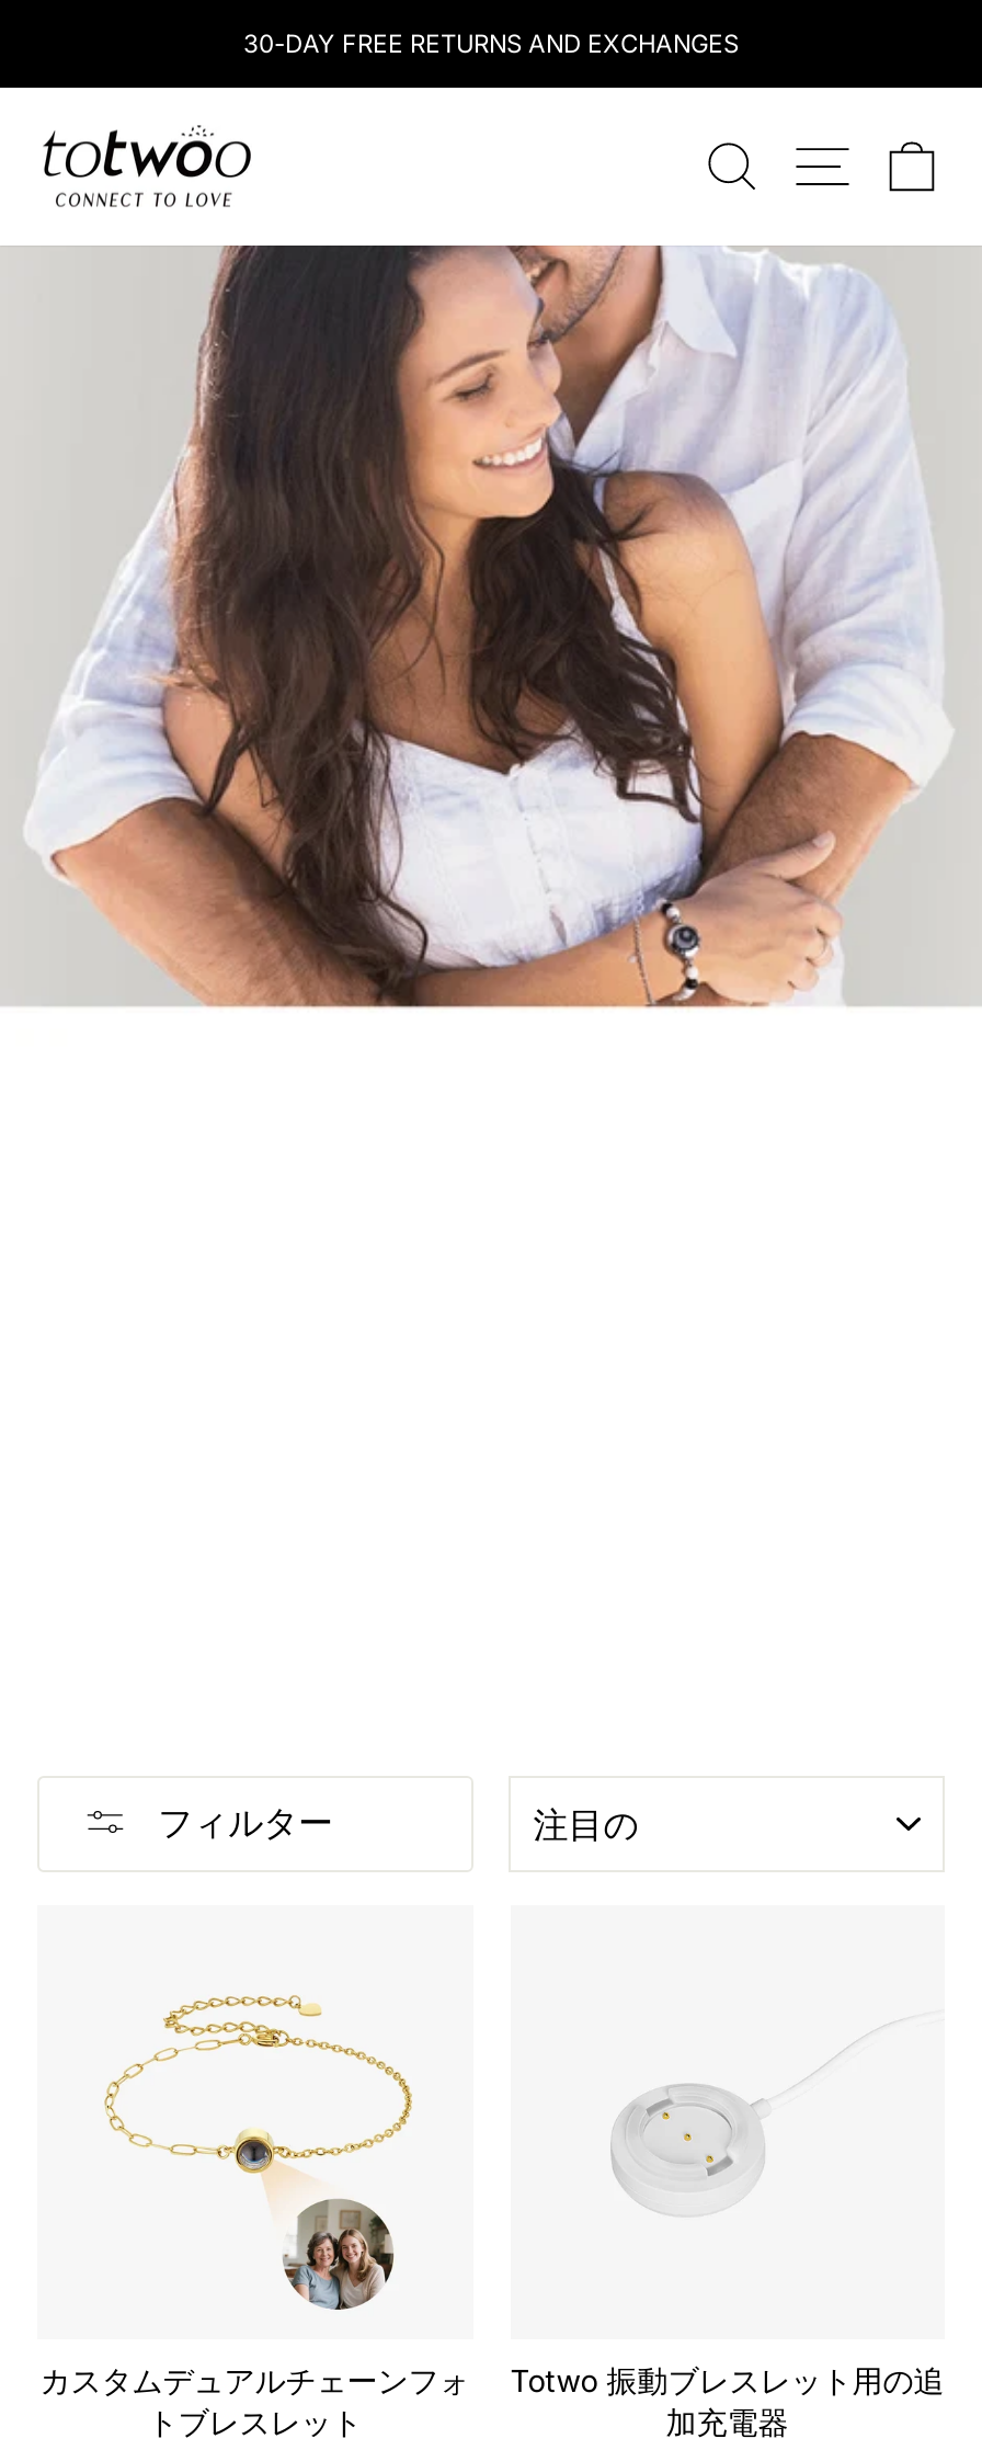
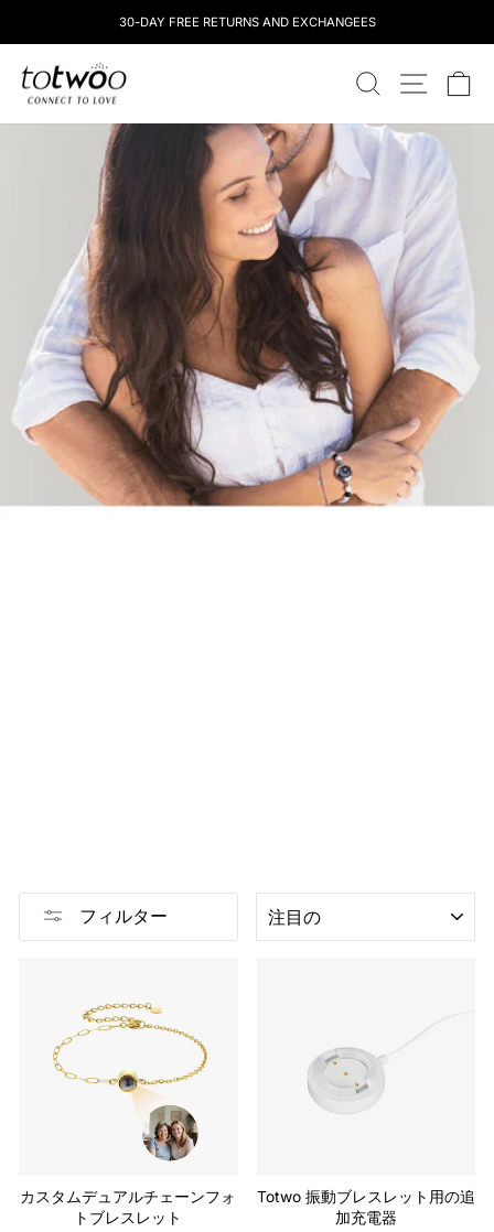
[243,29,739,59] 30-DAY FREE RETURNS AND EXCHANGES -> [119,14,375,30] 30-DAY FREE RETURNS AND EXCHANGEES

